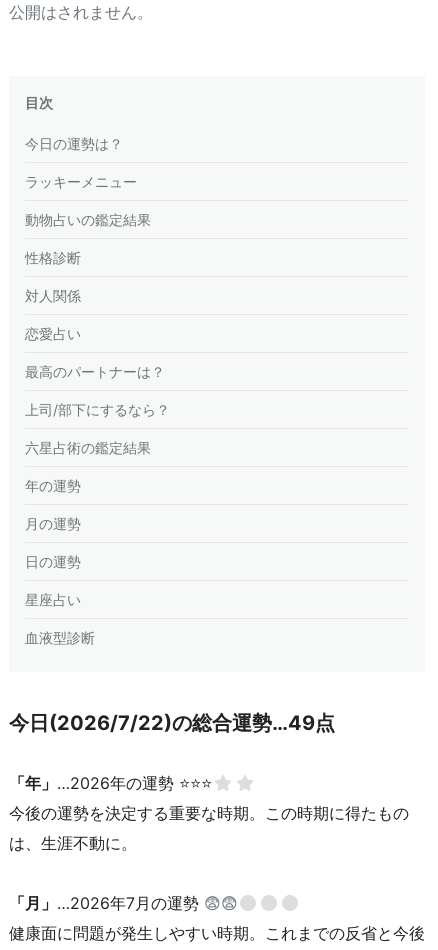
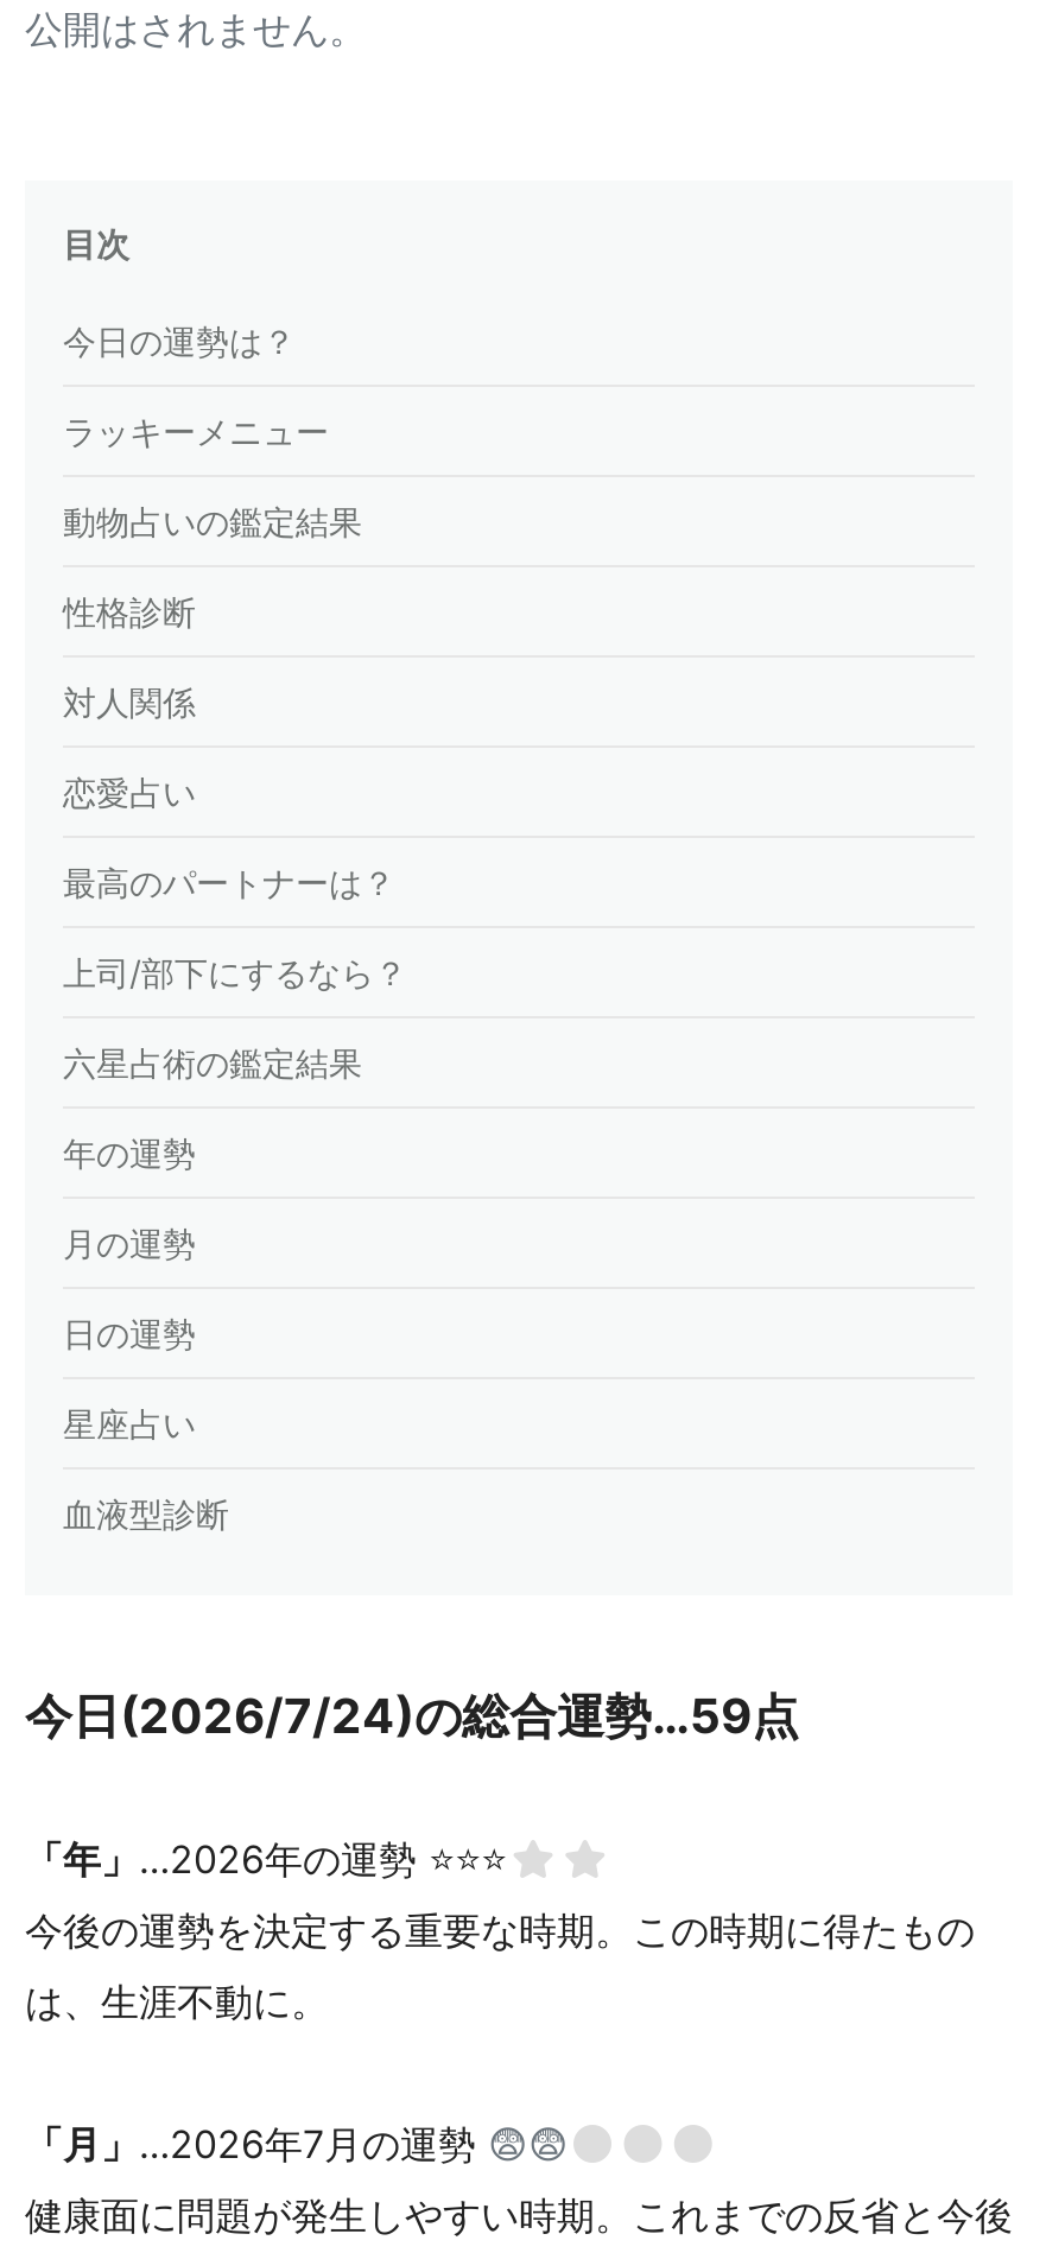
[9,711,335,735] 今日(2026/7/22)の総合運勢…49点 -> [25,1687,799,1744] 今日(2026/7/24)の総合運勢…59点

